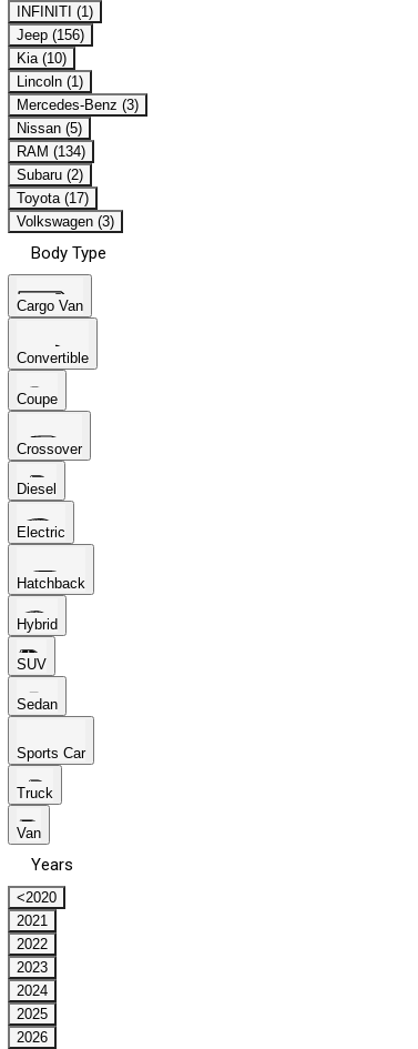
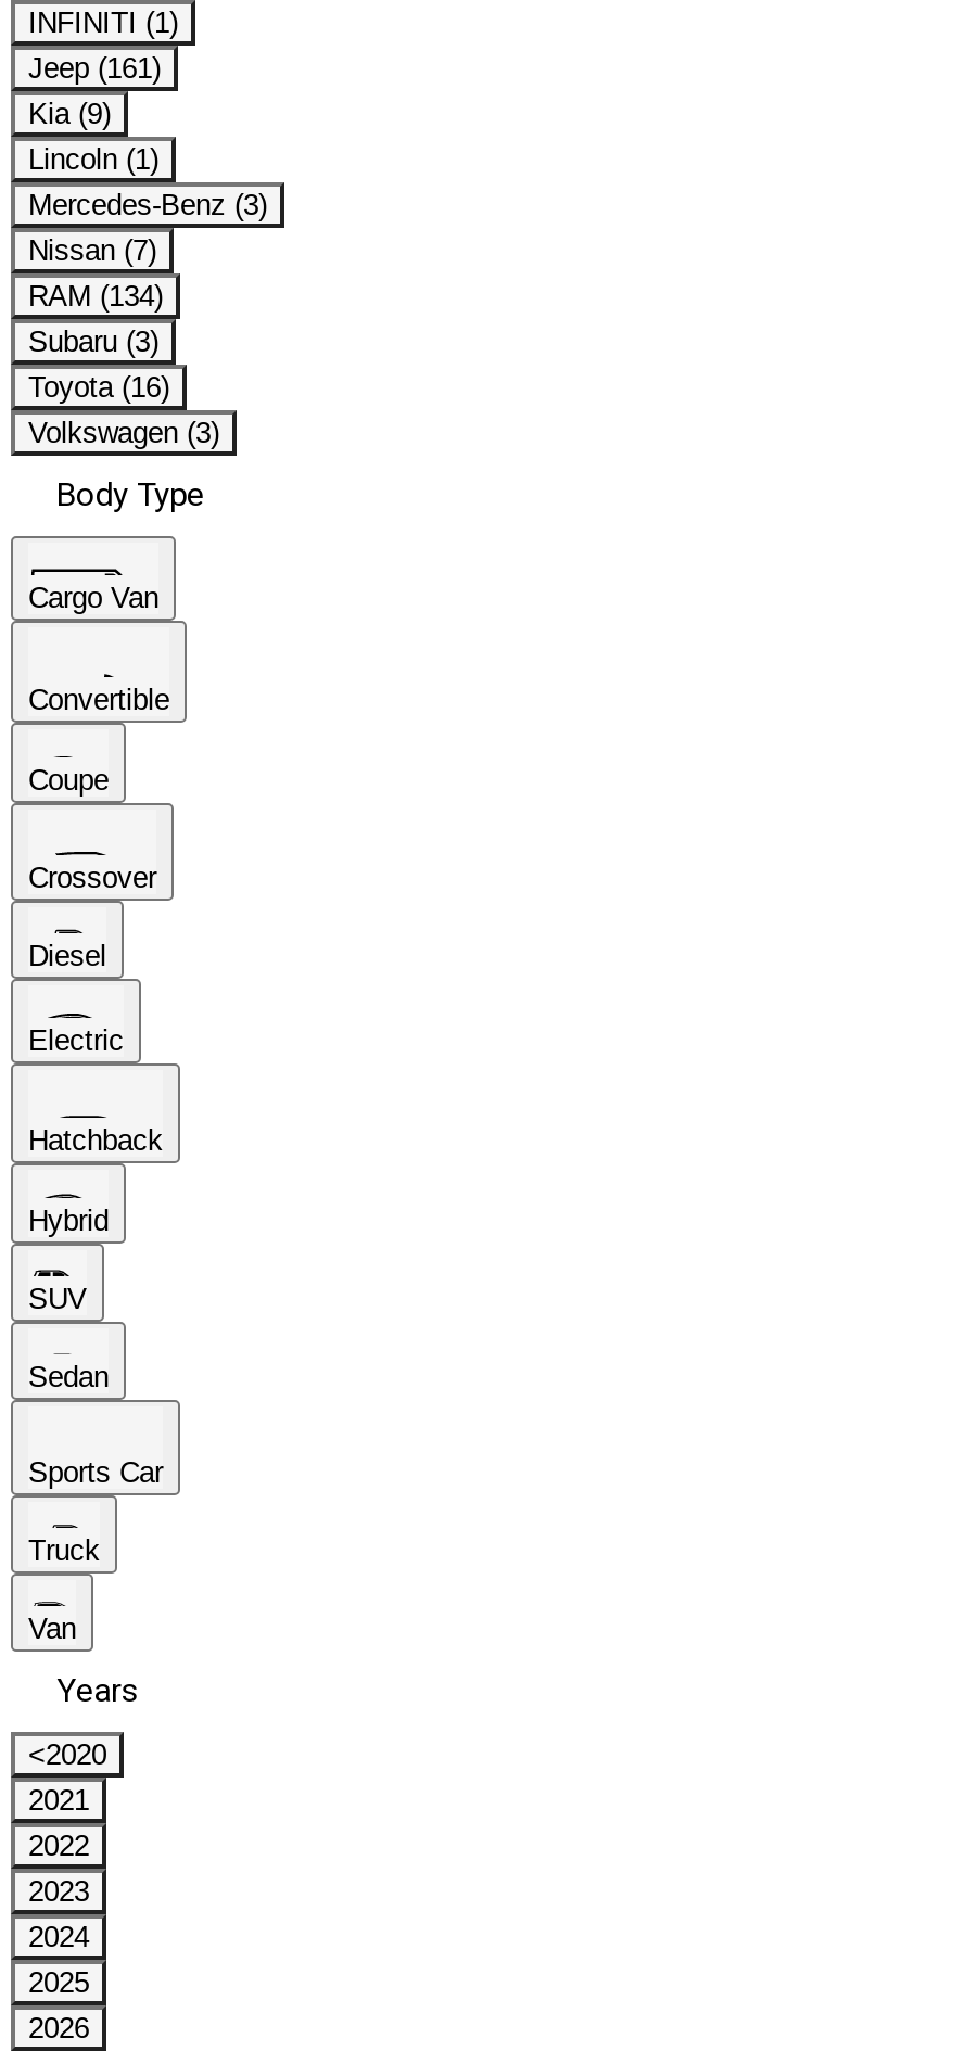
[17,27,84,43] Jeep (156) -> [28,52,161,85] Jeep (161)
[17,50,67,67] Kia (10) -> [28,98,111,130] Kia (9)
[17,120,82,137] Nissan (5) -> [28,234,156,267] Nissan (7)
[17,167,83,183] Subaru (2) -> [28,326,158,358] Subaru (3)
[17,190,89,206] Toyota (17) -> [28,371,169,404] Toyota (16)

